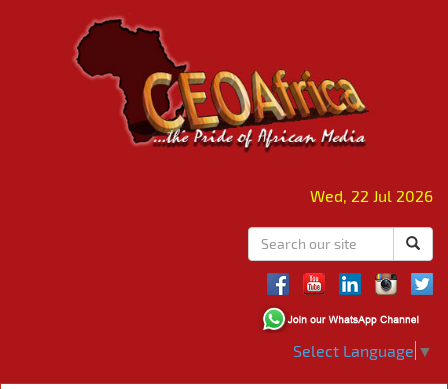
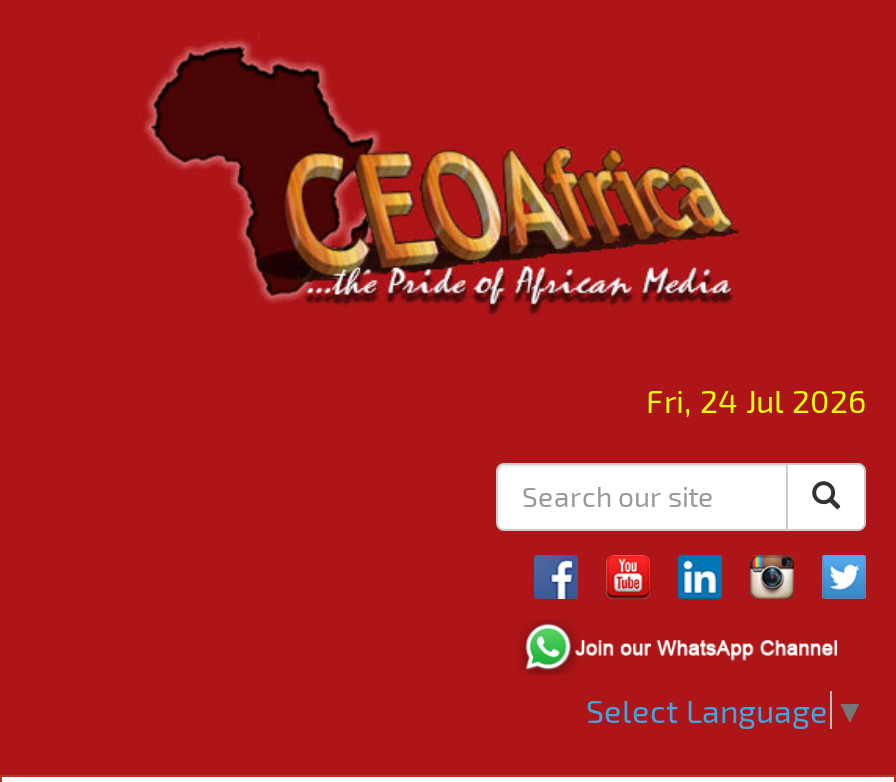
[310,186,433,205] Wed, 22 Jul 2026 -> [646,381,866,419] Fri, 24 Jul 2026

